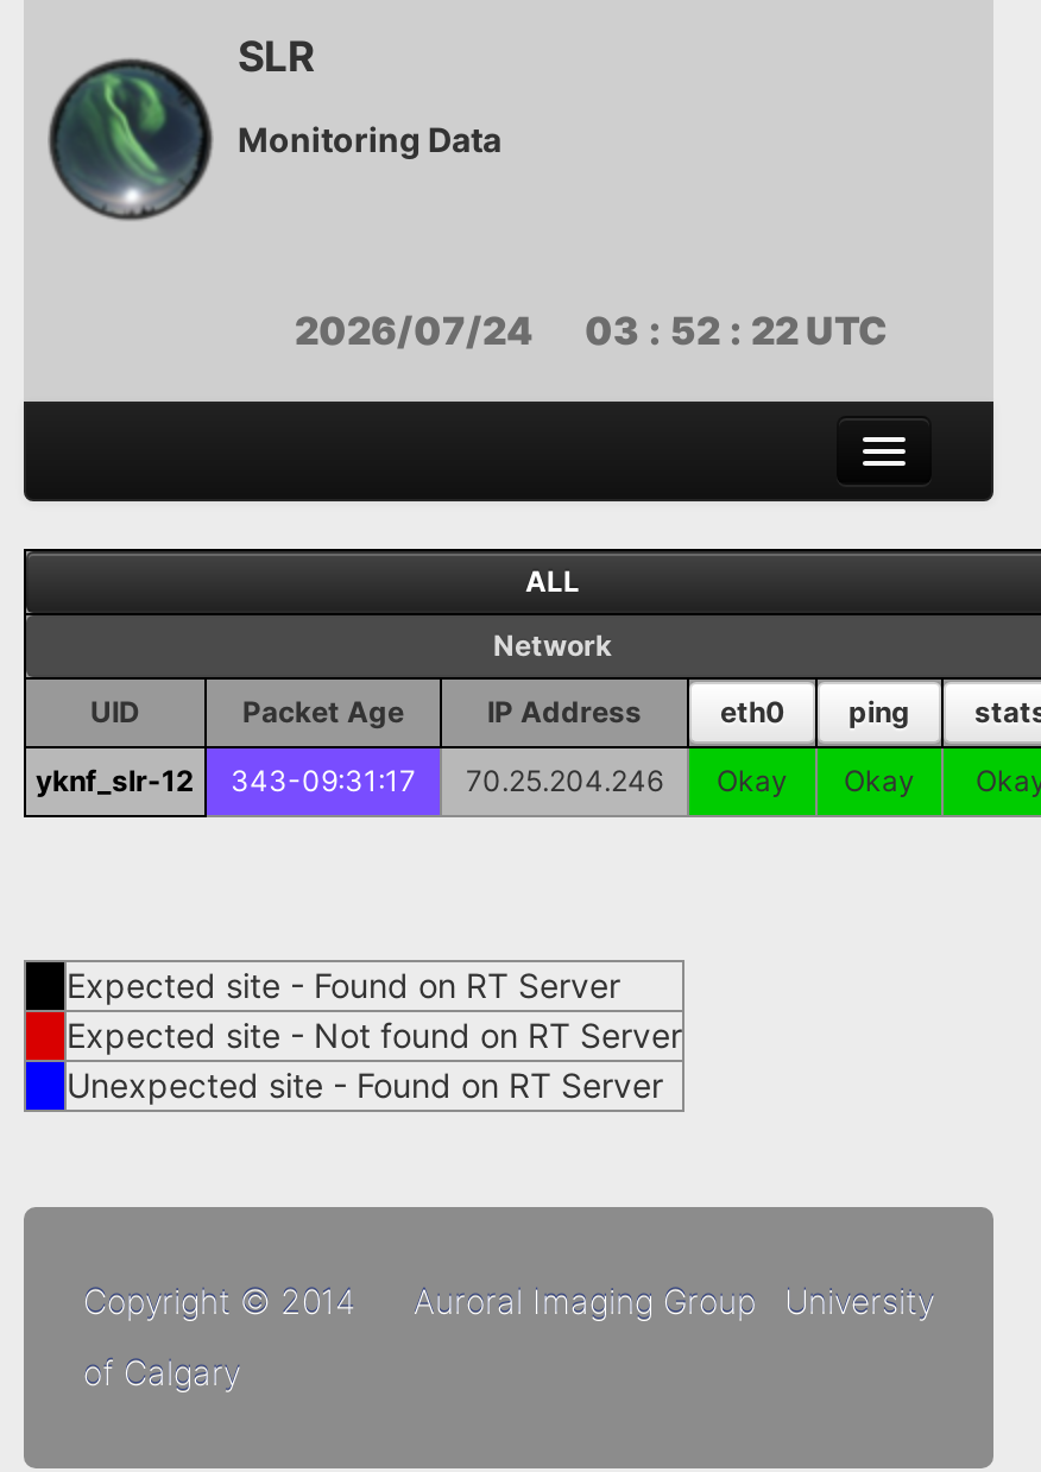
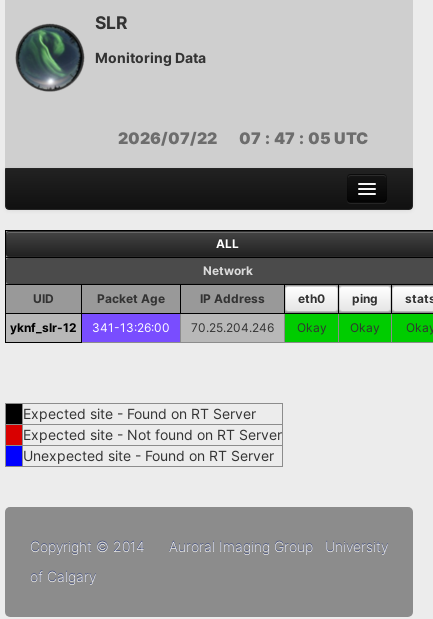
[295,307,887,354] 2026/07/24 03 : 52 : 22 UTC -> [118,128,368,148] 2026/07/22 07 : 47 : 05 UTC
[231,763,416,798] 343-09:31:17 -> [92,320,170,335] 341-13:26:00

